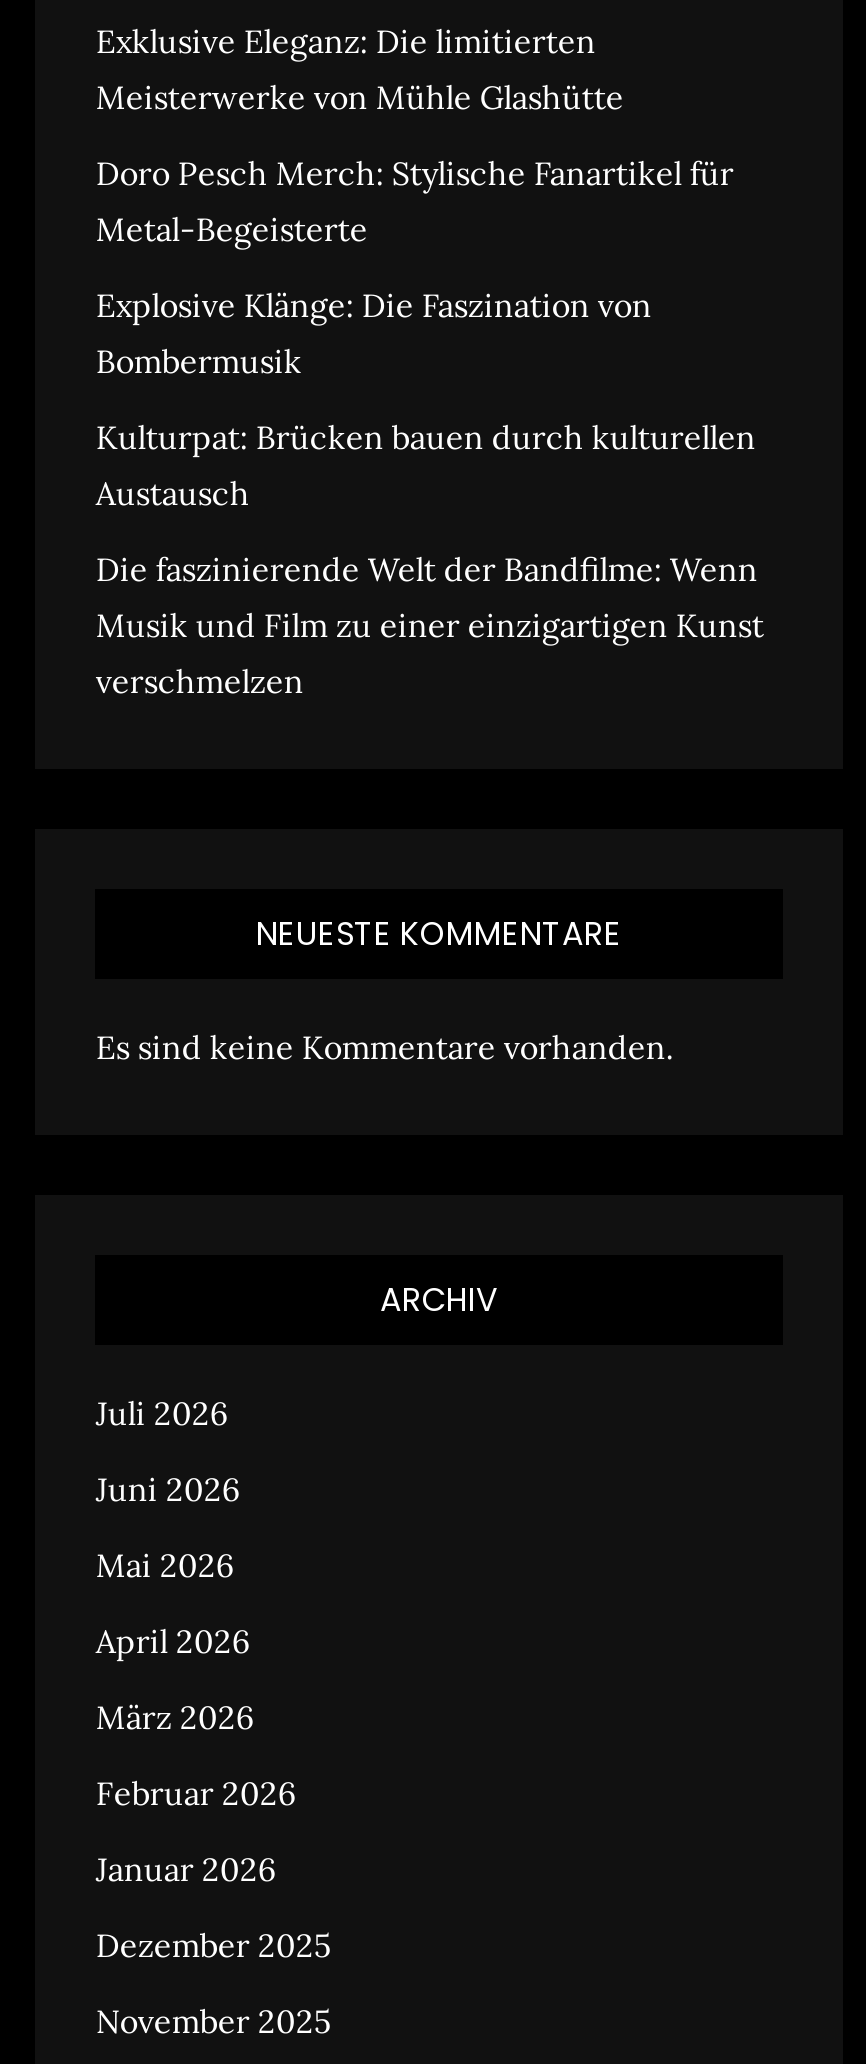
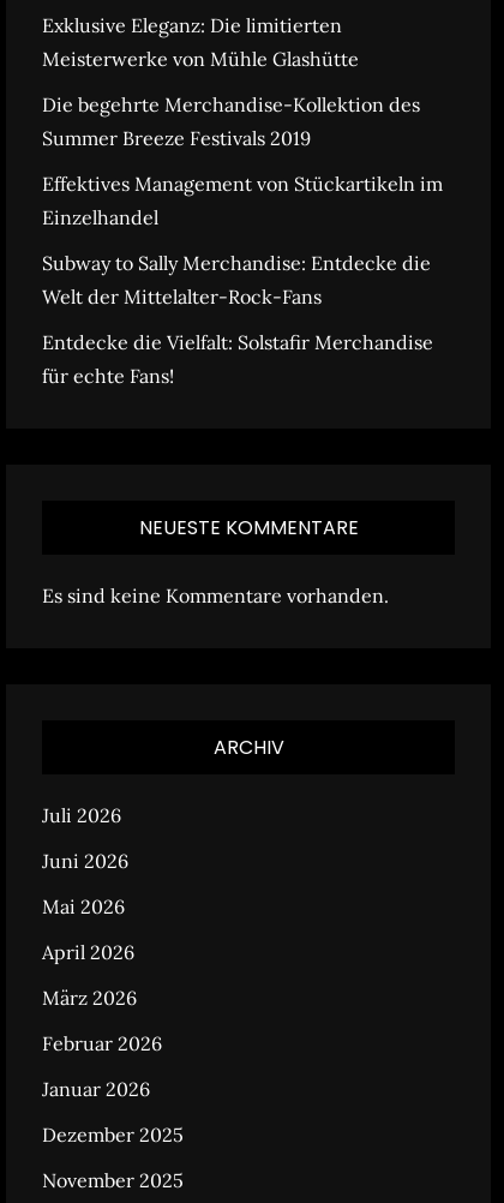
[96,153,734,249] Doro Pesch Merch: Stylische Fanartikel für | Metal-Begeisterte -> [42,92,420,150] Die begehrte Merchandise-Kollektion des | Summer Breeze Festivals 2019
[96,285,652,381] Explosive Klänge: Die Faszination von | Bombermusik -> [42,172,443,229] Effektives Management von Stückartikeln im | Einzelhandel
[96,417,756,513] Kulturpat: Brücken bauen durch kulturellen | Austausch -> [42,251,431,309] Subway to Sally Merchandise: Entdecke die | Welt der Mittelalter-Rock-Fans
[96,549,764,701] Die faszinierende Welt der Bandfilme: Wenn | Musik und Film zu einer einzigartigen Kunst | verschmelzen -> [42,330,434,388] Entdecke die Vielfalt: Solstafir Merchandise | für echte Fans!

